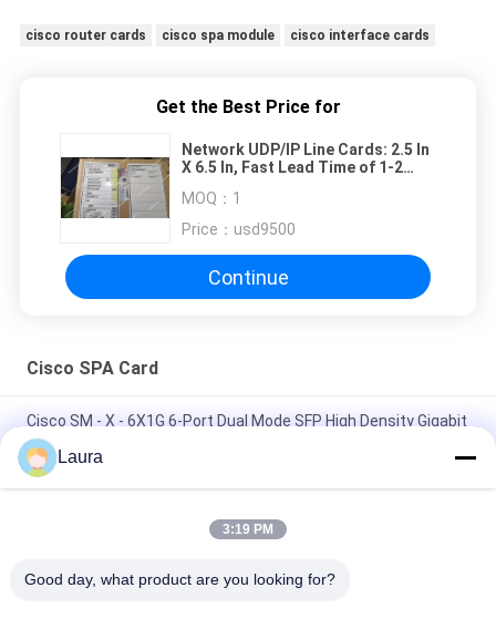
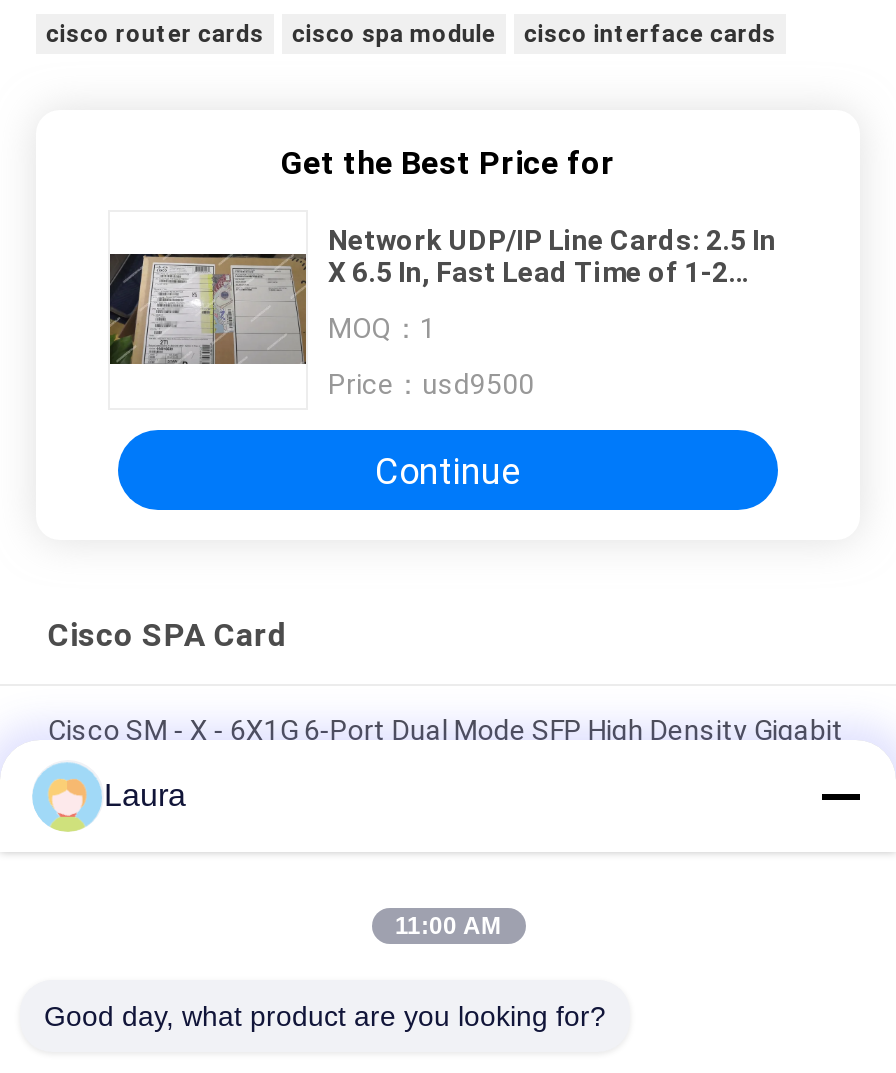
[223,522,273,537] 3:19 PM -> [395,912,501,940] 11:00 AM

